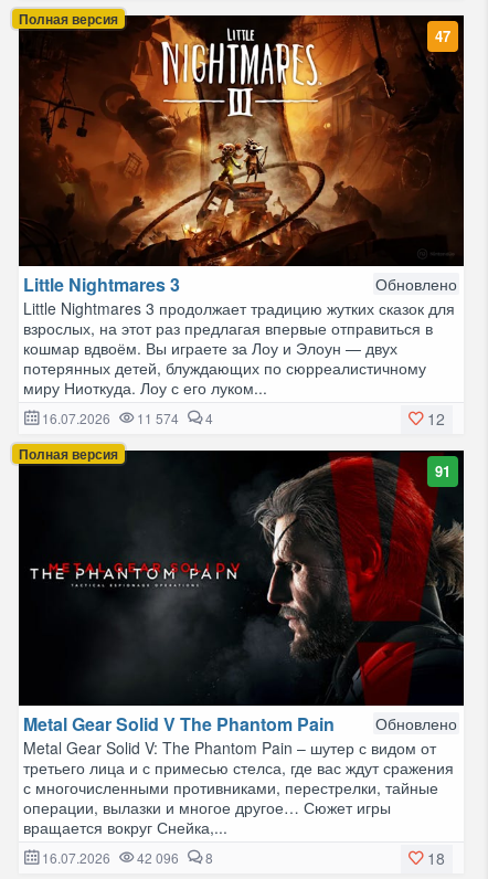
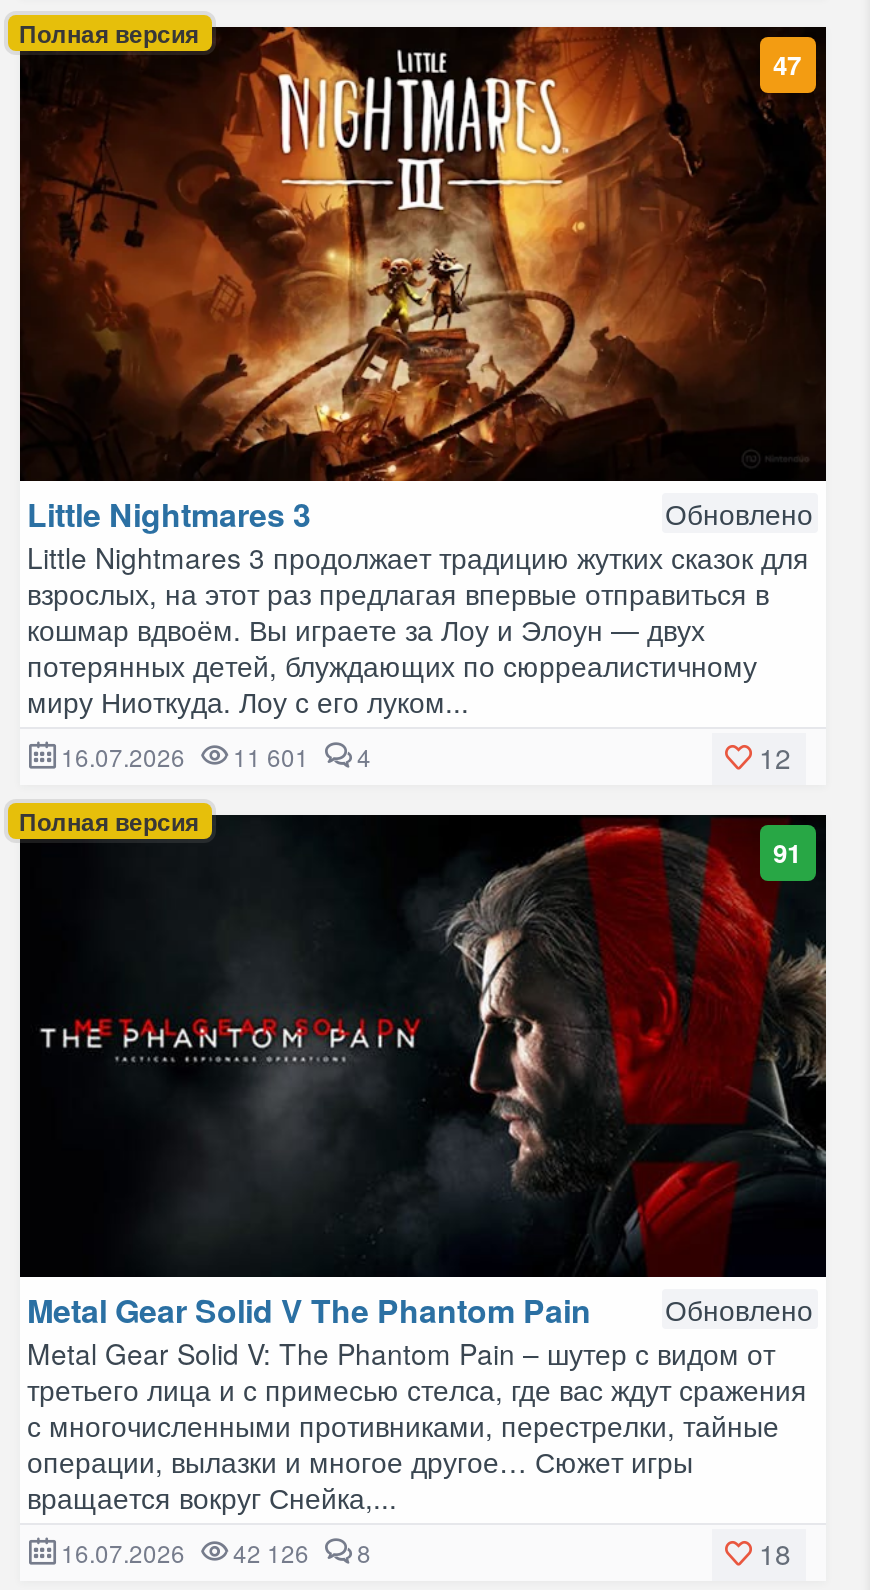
[38,409,213,427] 16.07.2026 11 574 4 -> [55,739,371,773] 16.07.2026 11 601 4
[38,848,213,867] 16.07.2026 42 096 8 -> [55,1535,371,1569] 16.07.2026 42 126 8

